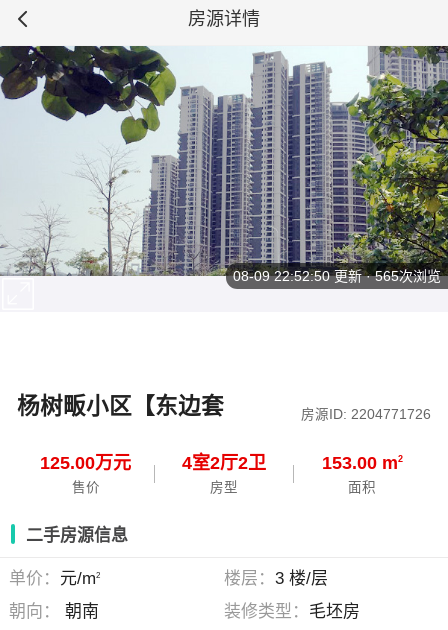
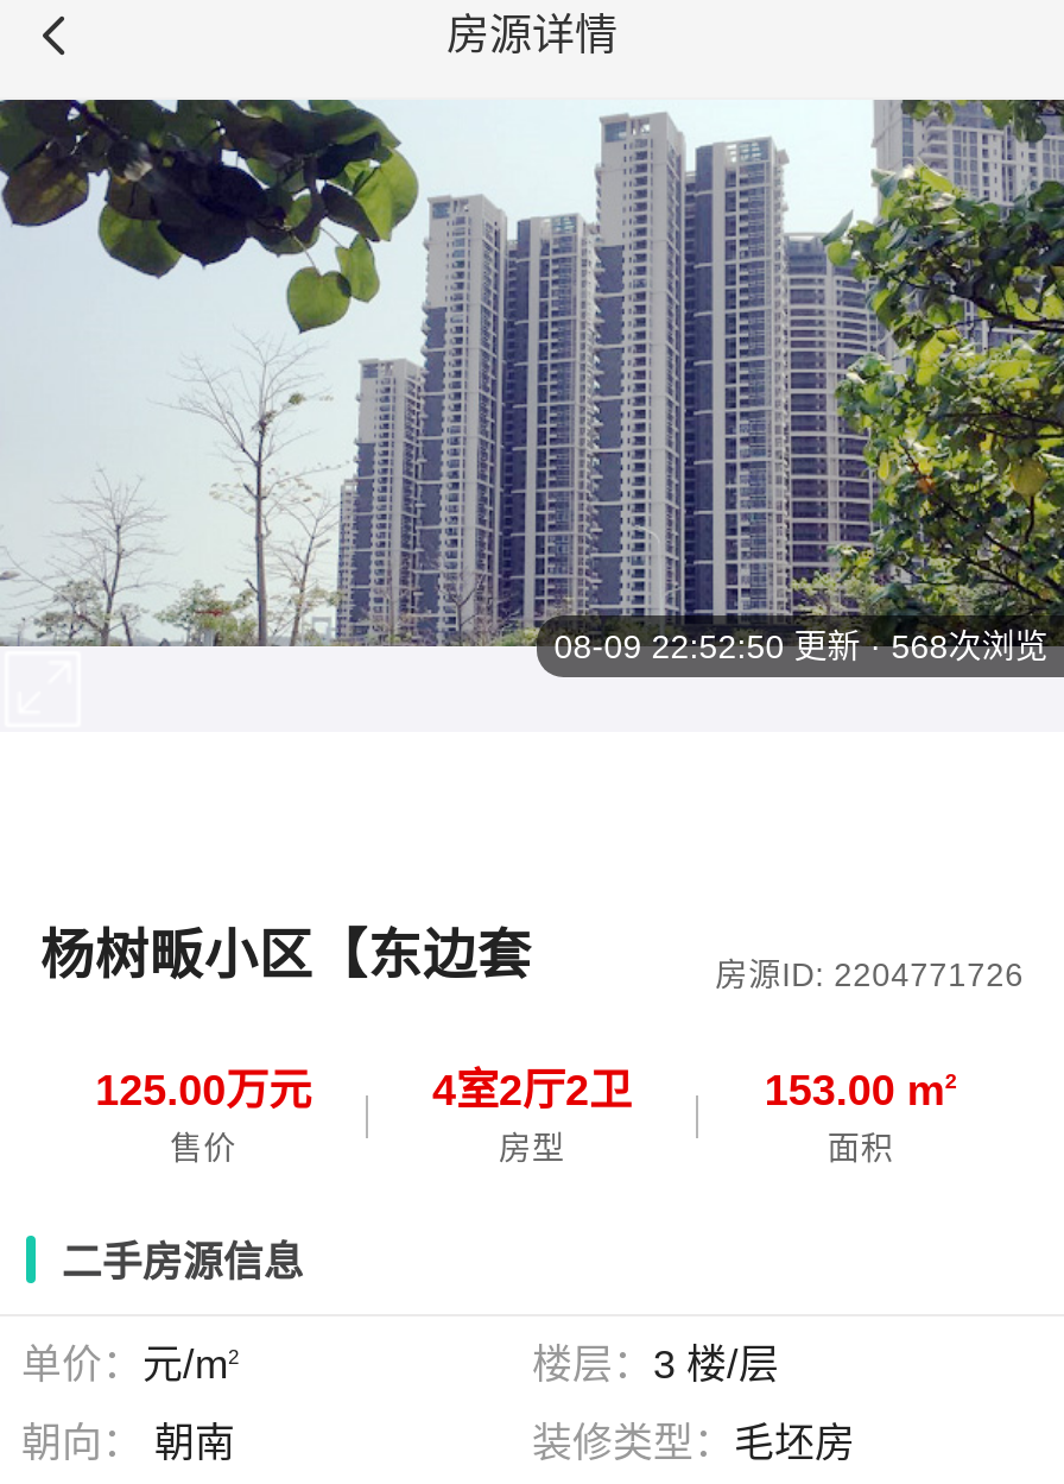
[233,268,441,284] 08-09 22:52:50更新 · 565次浏览 -> [554,628,1048,666] 08-09 22:52:50更新 · 568次浏览

